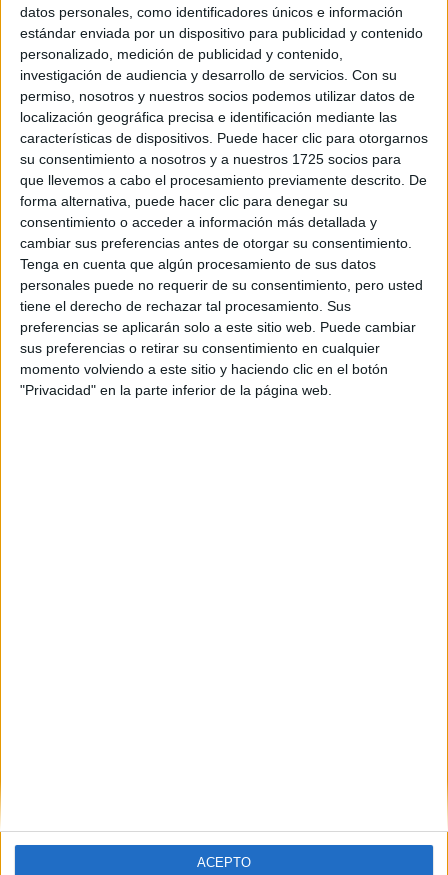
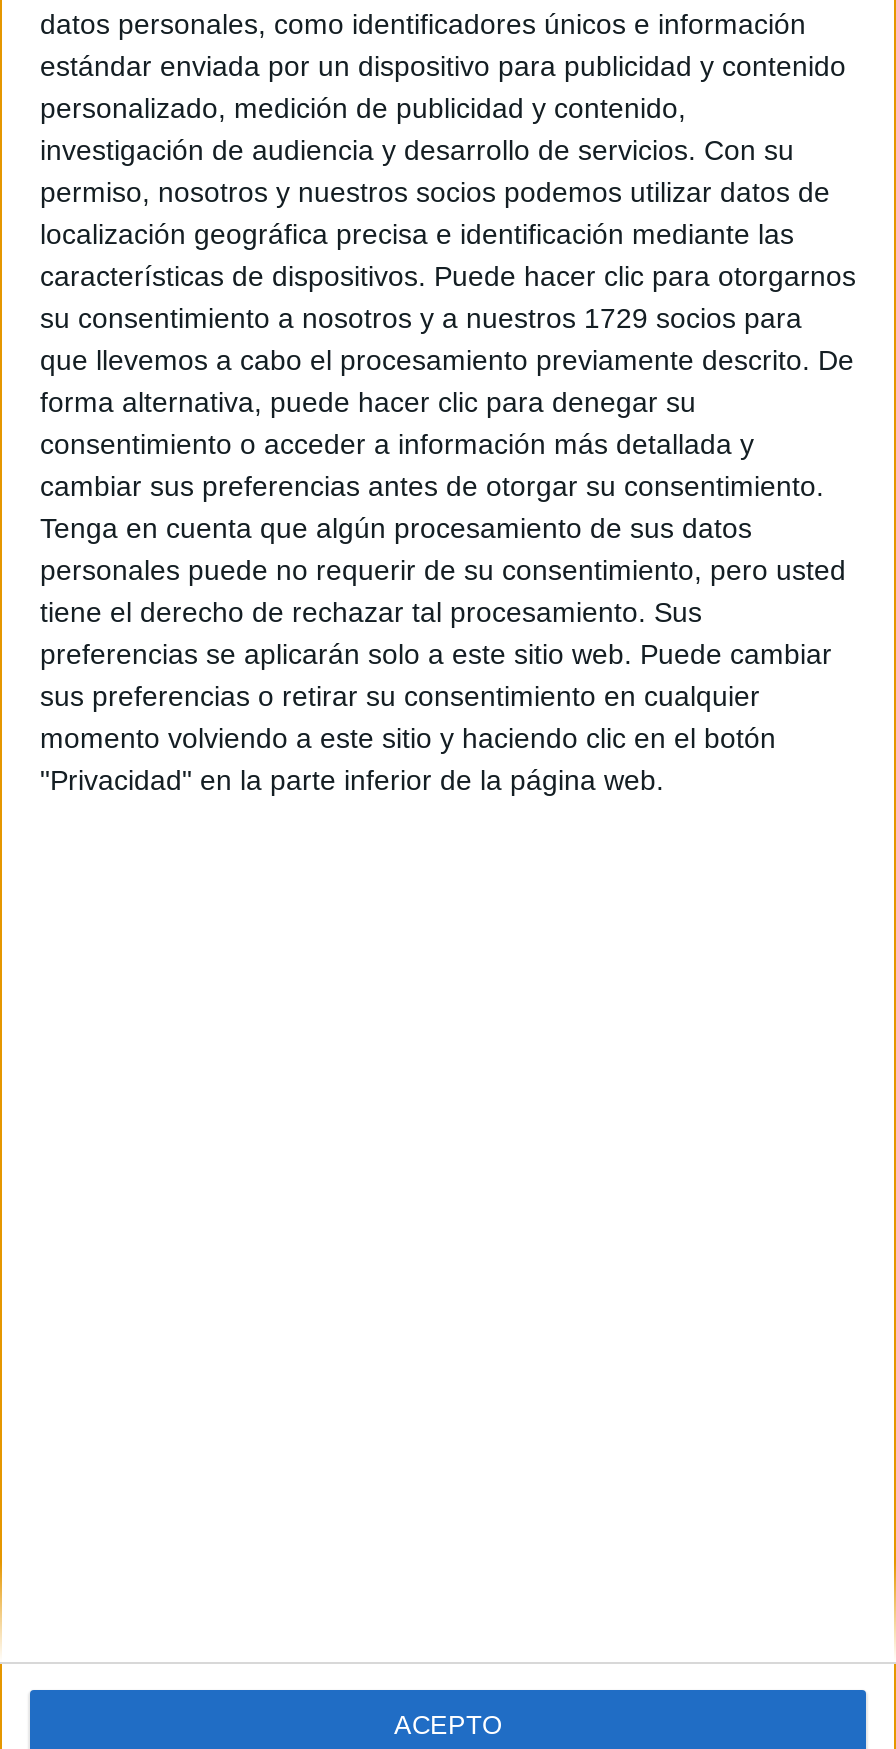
[20,151,401,167] su consentimiento a nosotros y a nuestros 1725 socios para -> [40,302,802,334] su consentimiento a nosotros y a nuestros 1729 socios para

